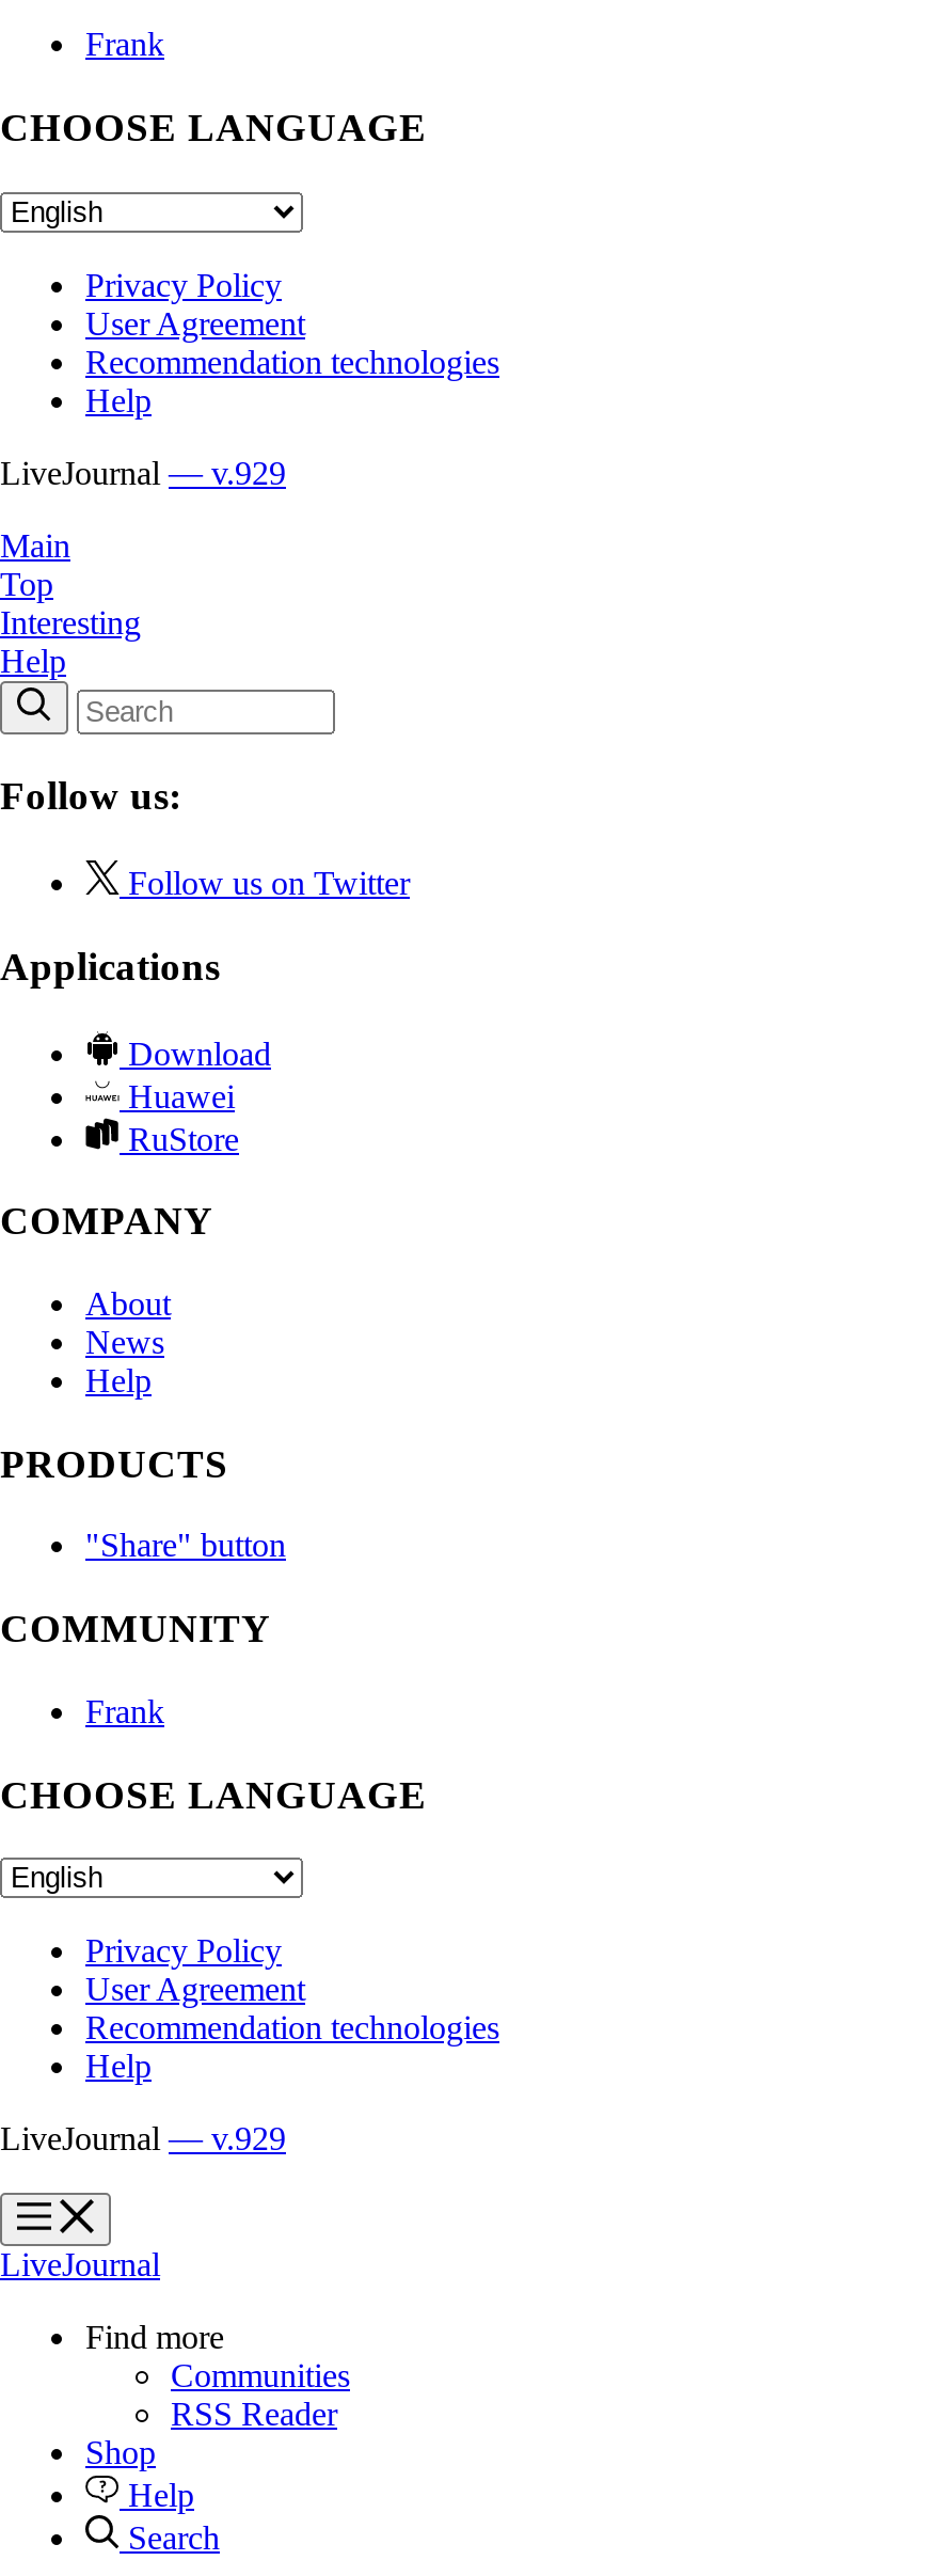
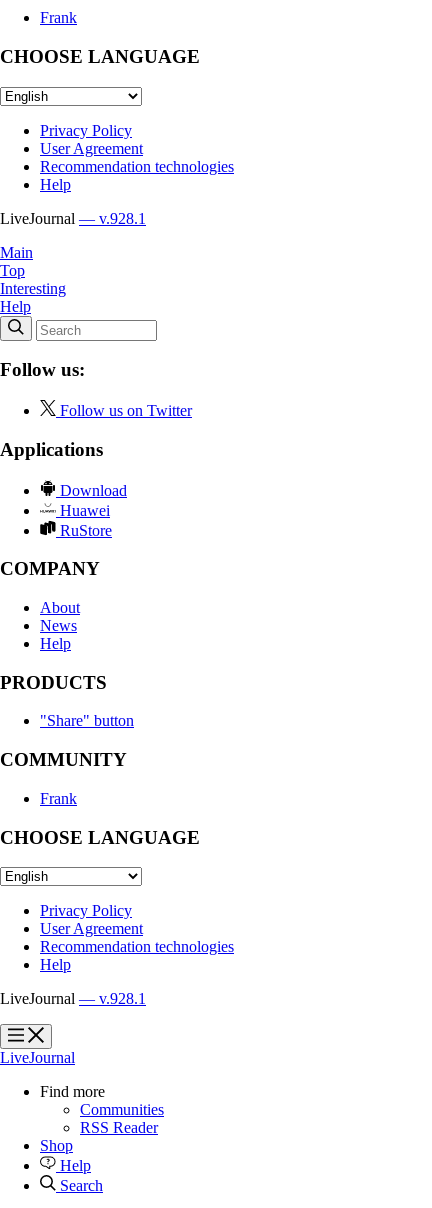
[0,454,286,490] LiveJournal — v.929 -> [0,210,146,227] LiveJournal — v.928.1
[0,2121,286,2157] LiveJournal — v.929 -> [0,990,146,1007] LiveJournal — v.928.1

